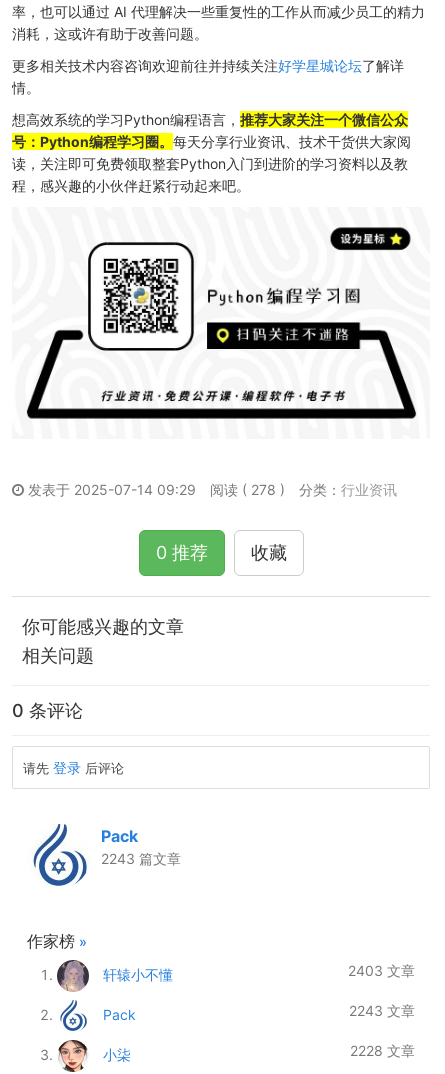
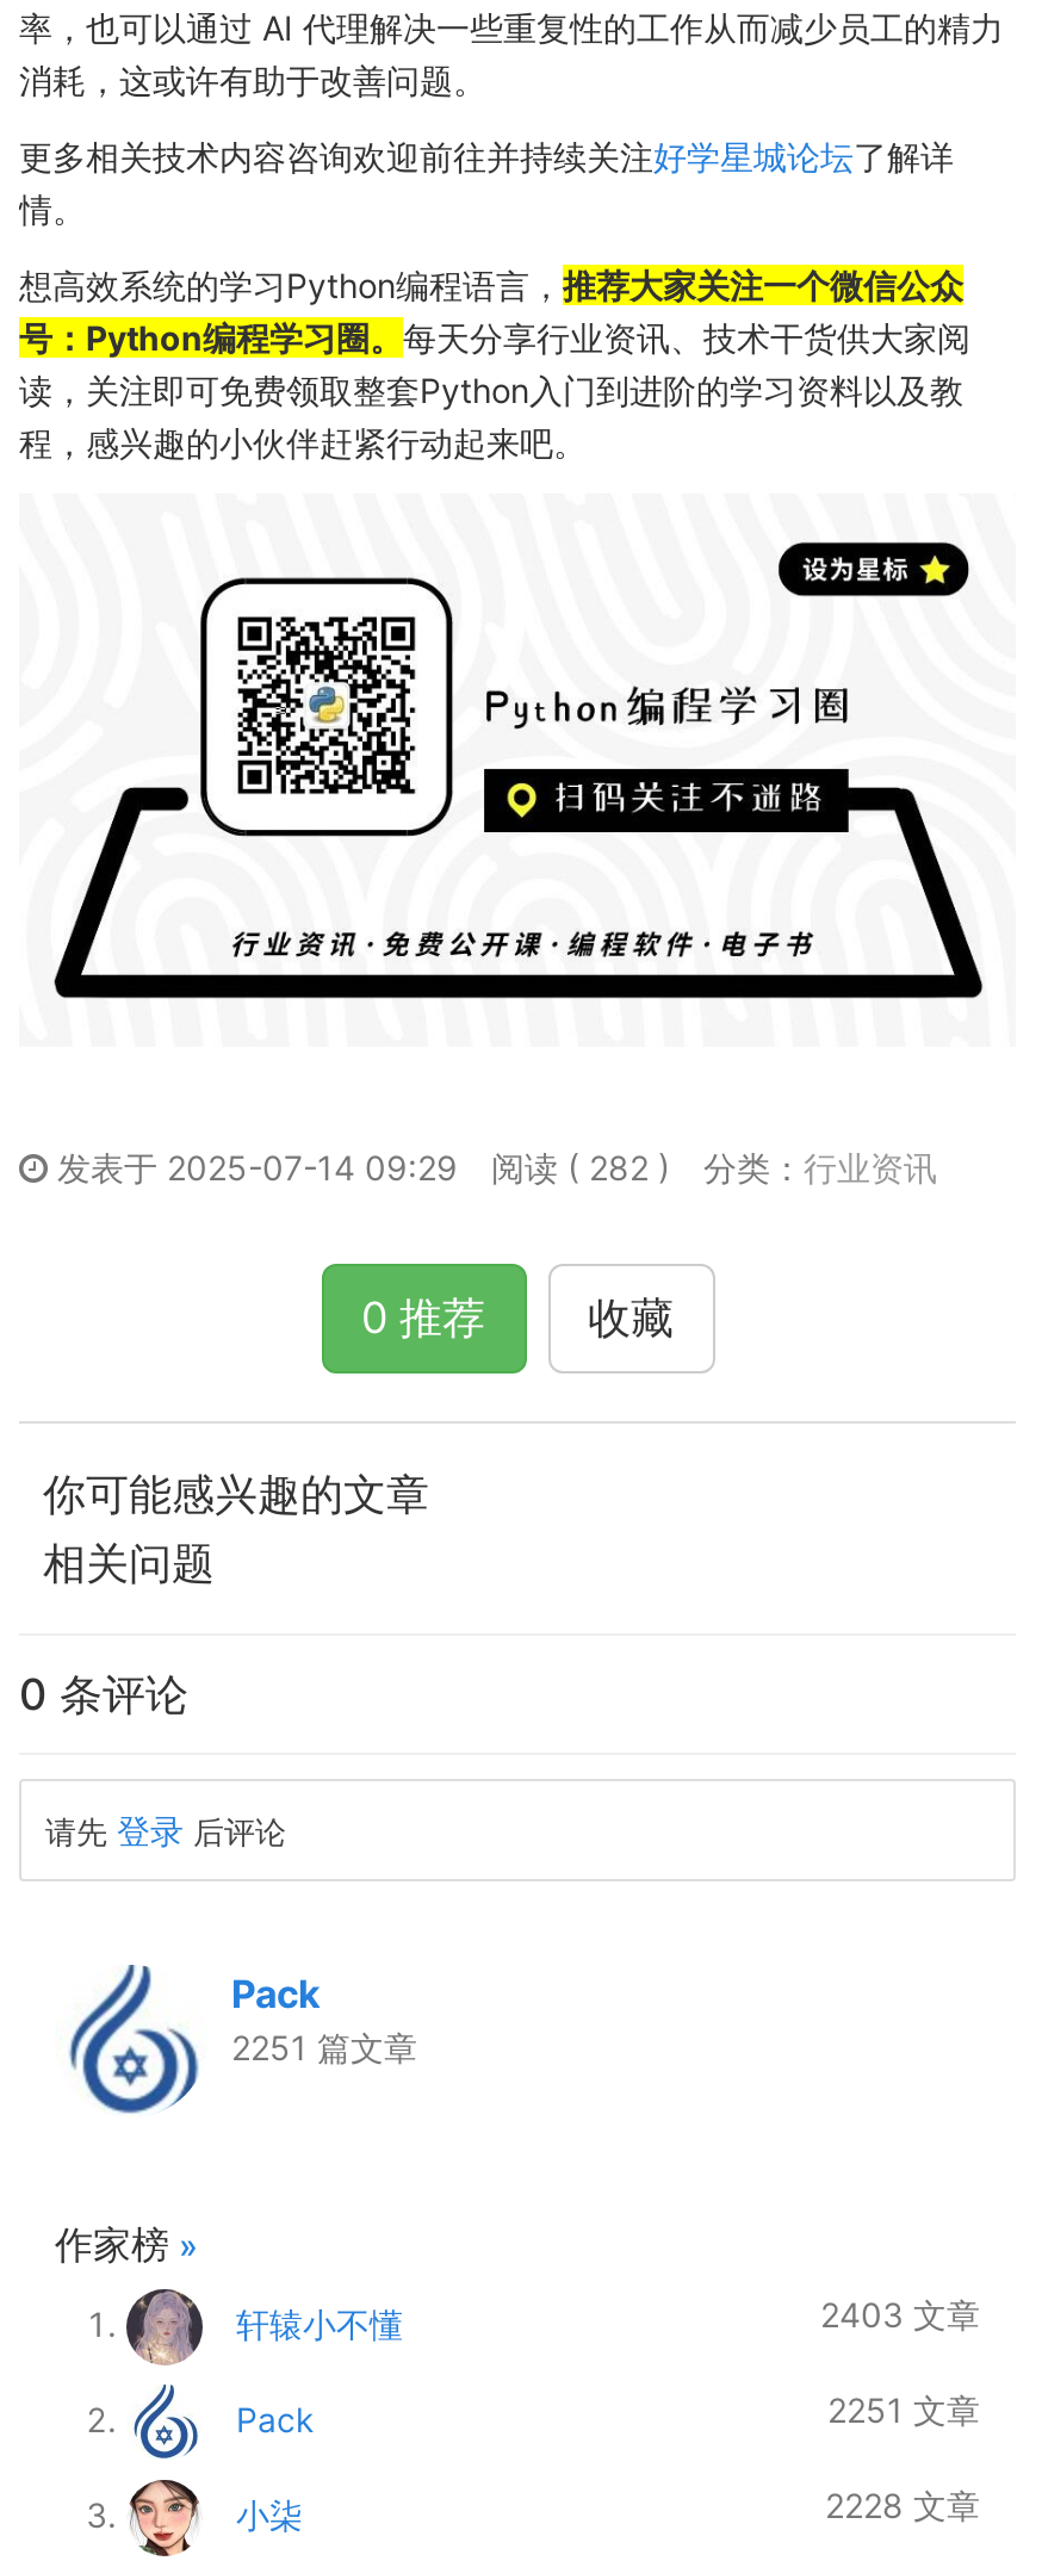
[24,481,397,498] 发表于 2025-07-14 09:29 阅读 ( 278 ) 分类：行业资讯 -> [48,1147,937,1188] 发表于 2025-07-14 09:29 阅读 ( 282 ) 分类：行业资讯
[101,850,181,867] 2243 篇文章 -> [231,2027,417,2068] 2251 篇文章
[349,1002,415,1019] 2243 文章 -> [827,2390,980,2430] 2251 文章

